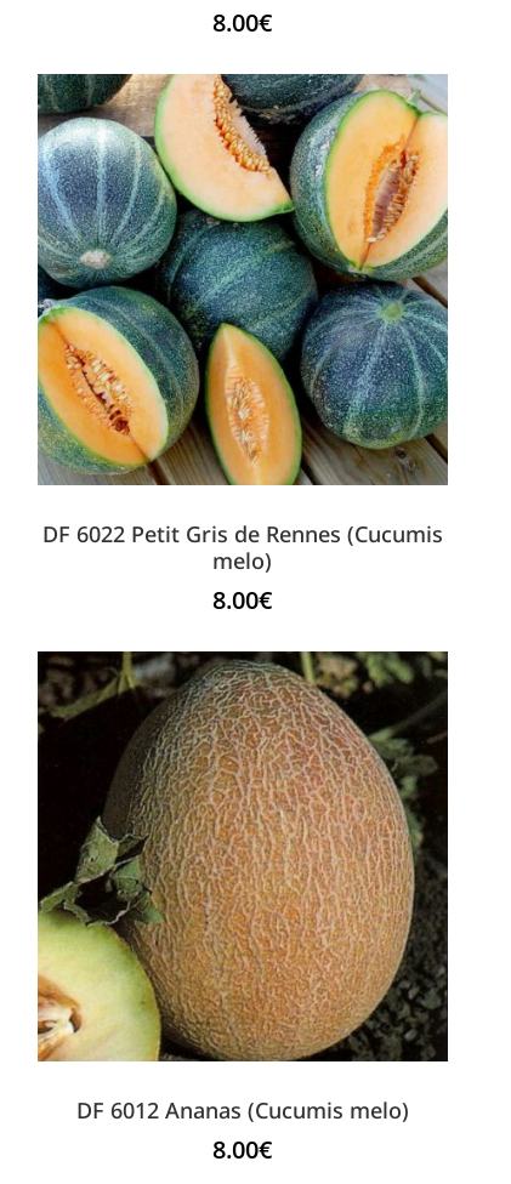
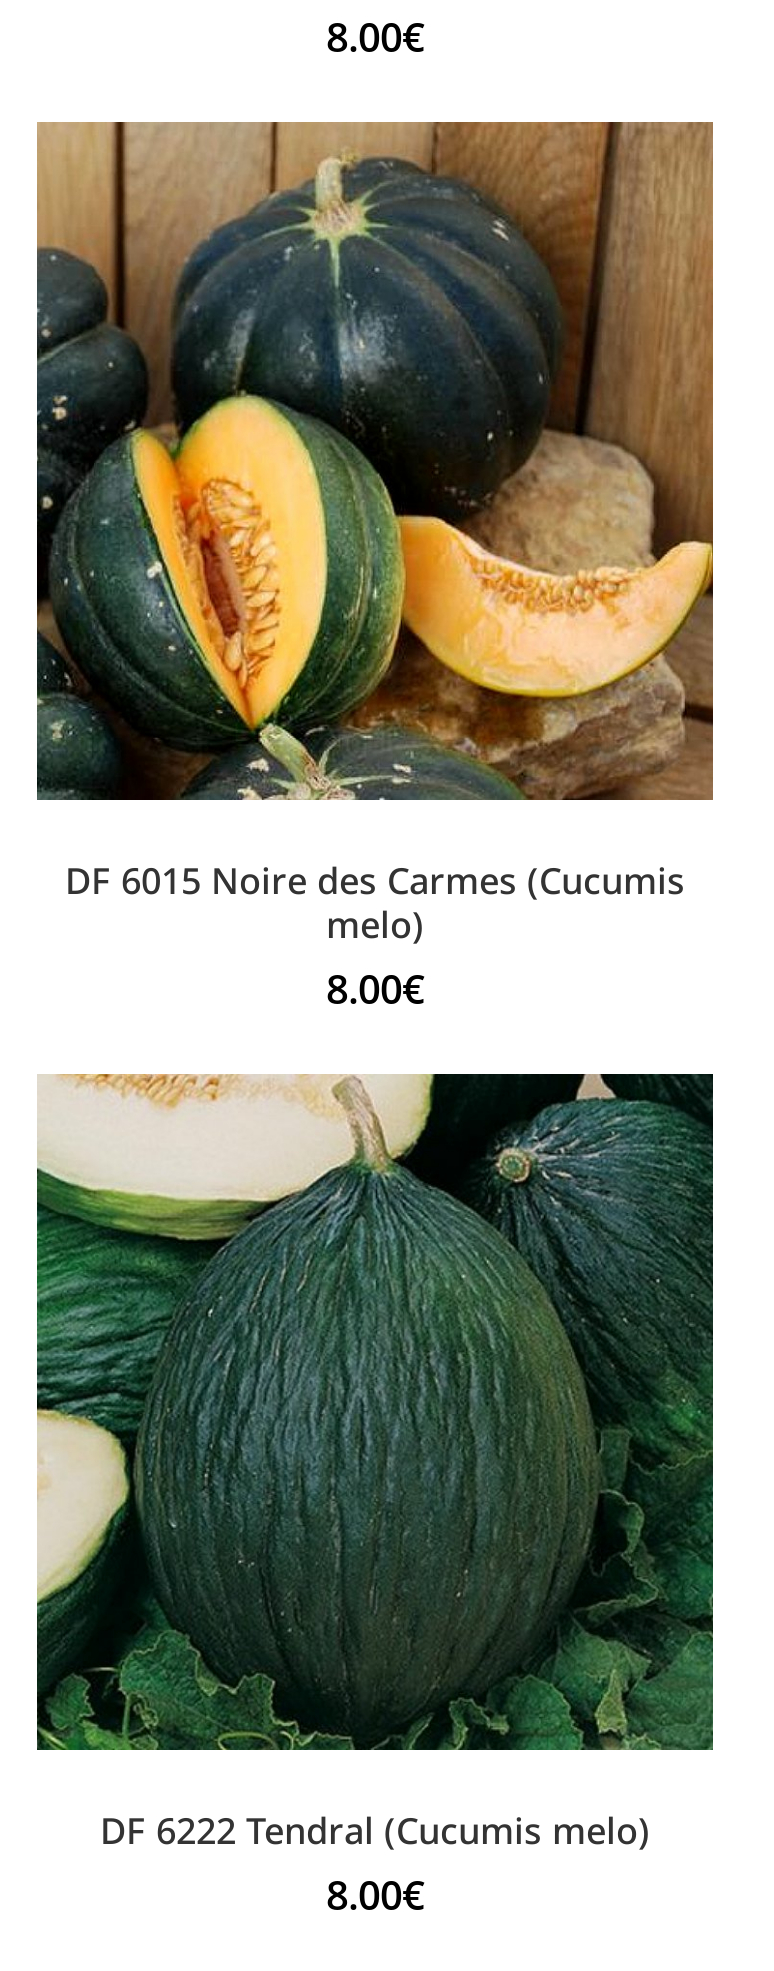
[36,73,449,548] [image] | DF 6022 Petit Gris de Rennes (Cucumis -> [35,120,715,903] [image] | DF 6015 Noire des Carmes (Cucumis
[36,650,448,1125] [image] | DF 6012 Ananas (Cucumis melo) -> [35,1072,713,1854] [image] | DF 6222 Tendral (Cucumis melo)

